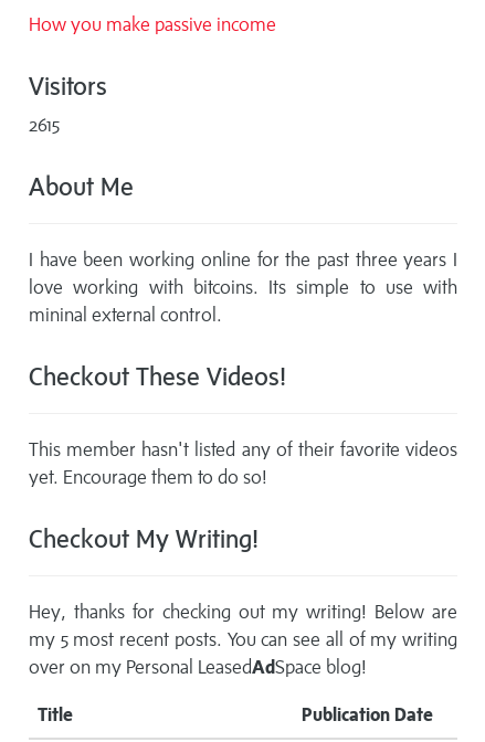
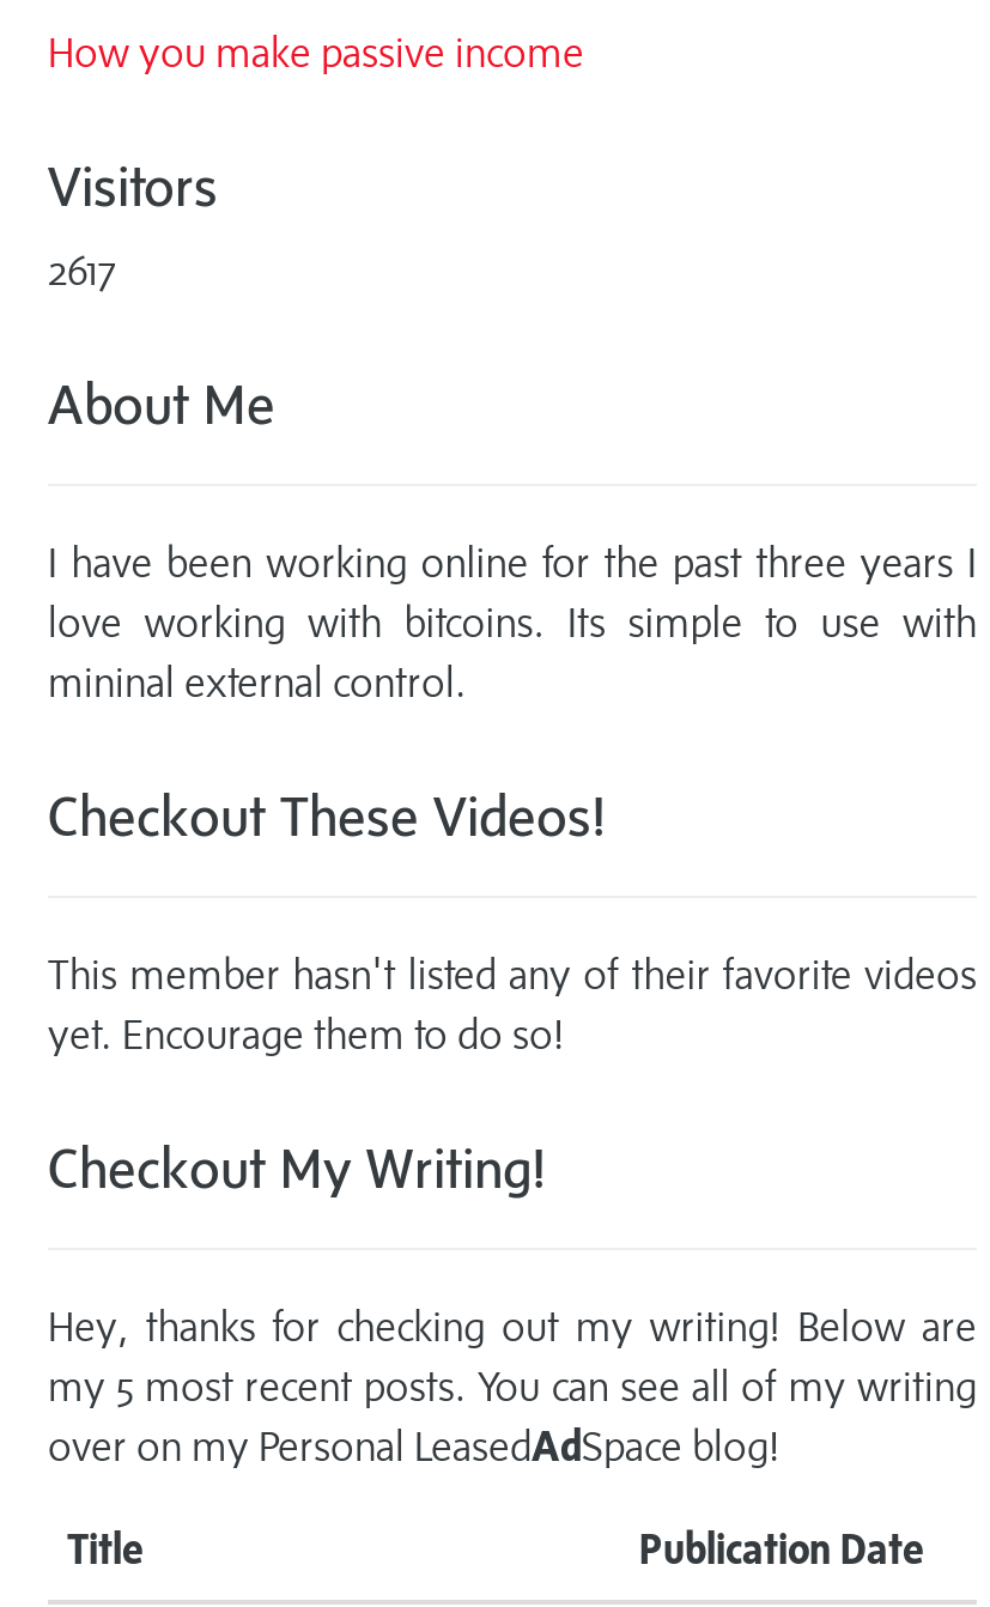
[29,114,60,136] 2615 -> [48,247,117,295] 2617

